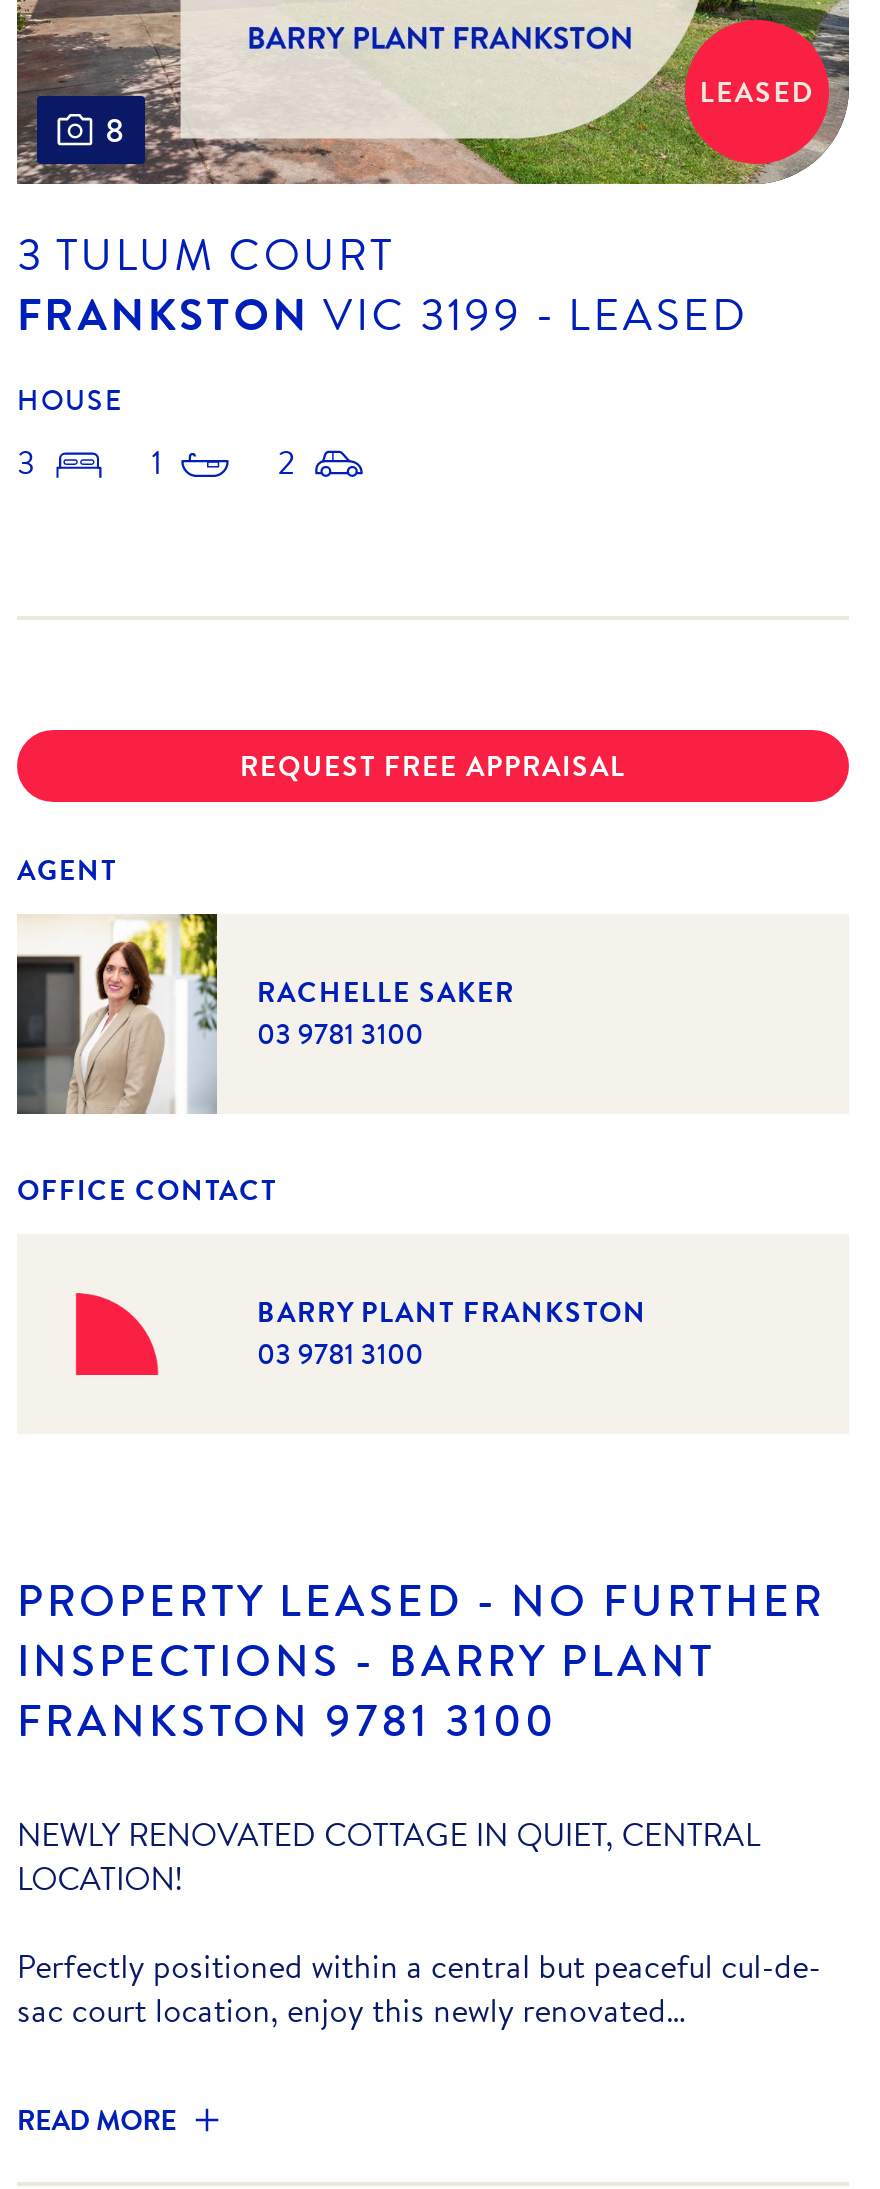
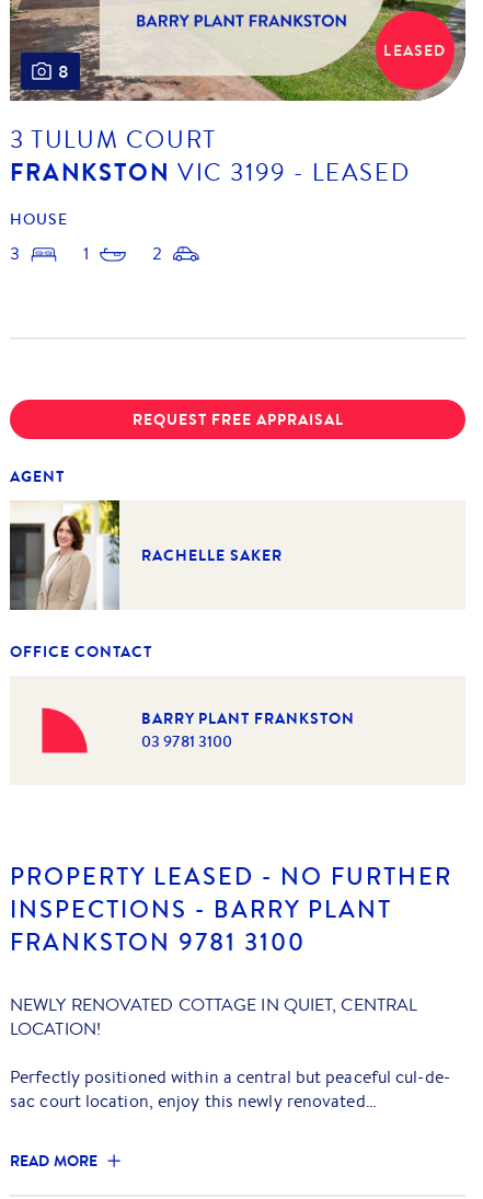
[257,1016,423,1052] 03 9781 3100 -> none

